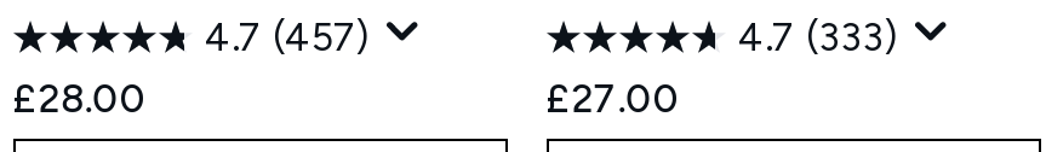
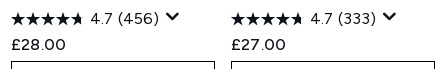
[205,13,370,59] 4.7 (457) -> [90,9,159,28] 4.7 (456)

